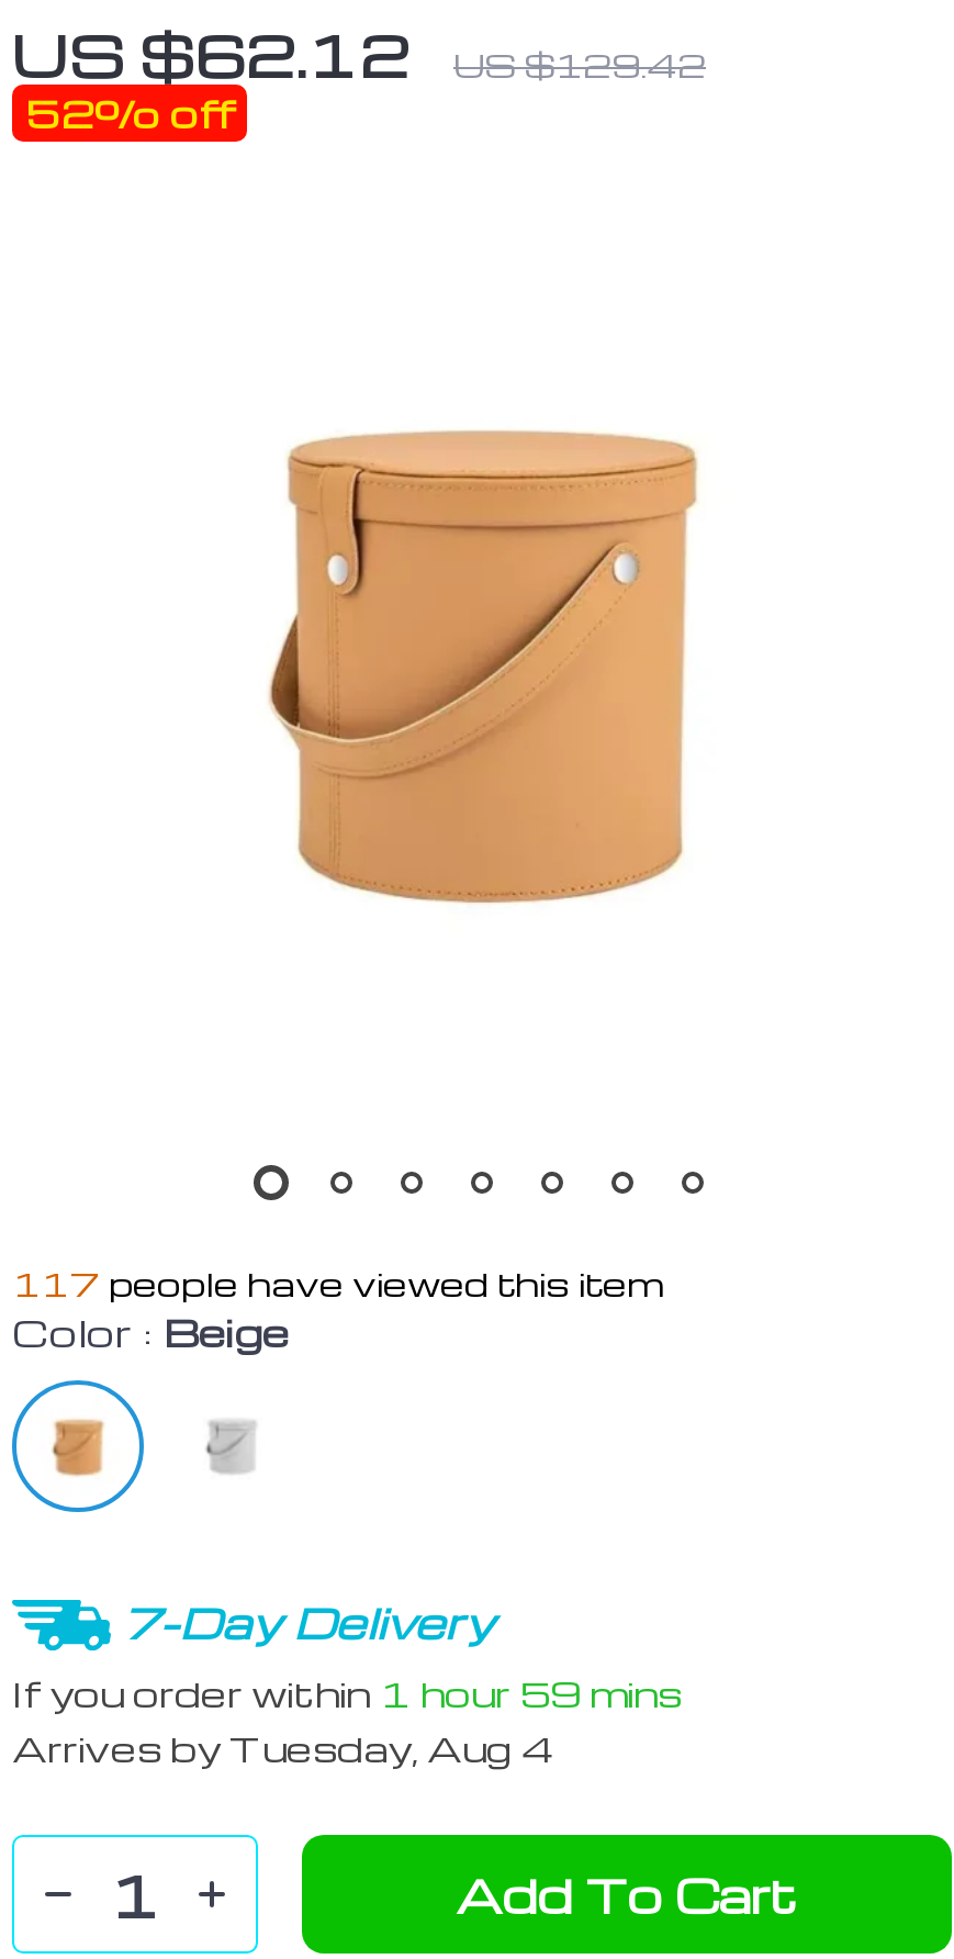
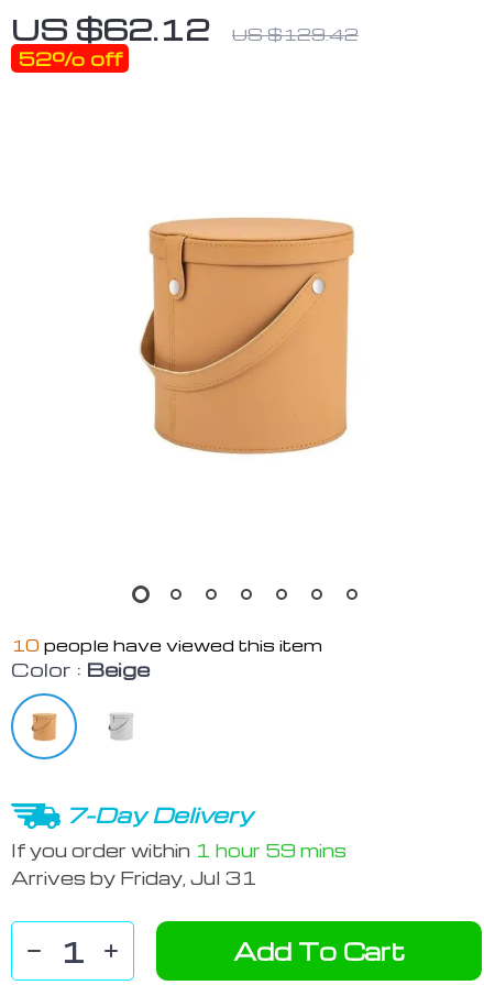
[12,1262,664,1306] 117 people have viewed this item -> [11,634,322,656] 10 people have viewed this item
[12,1726,554,1772] Arrives by Tuesday, Aug 4 -> [11,867,257,890] Arrives by Friday, Jul 31

